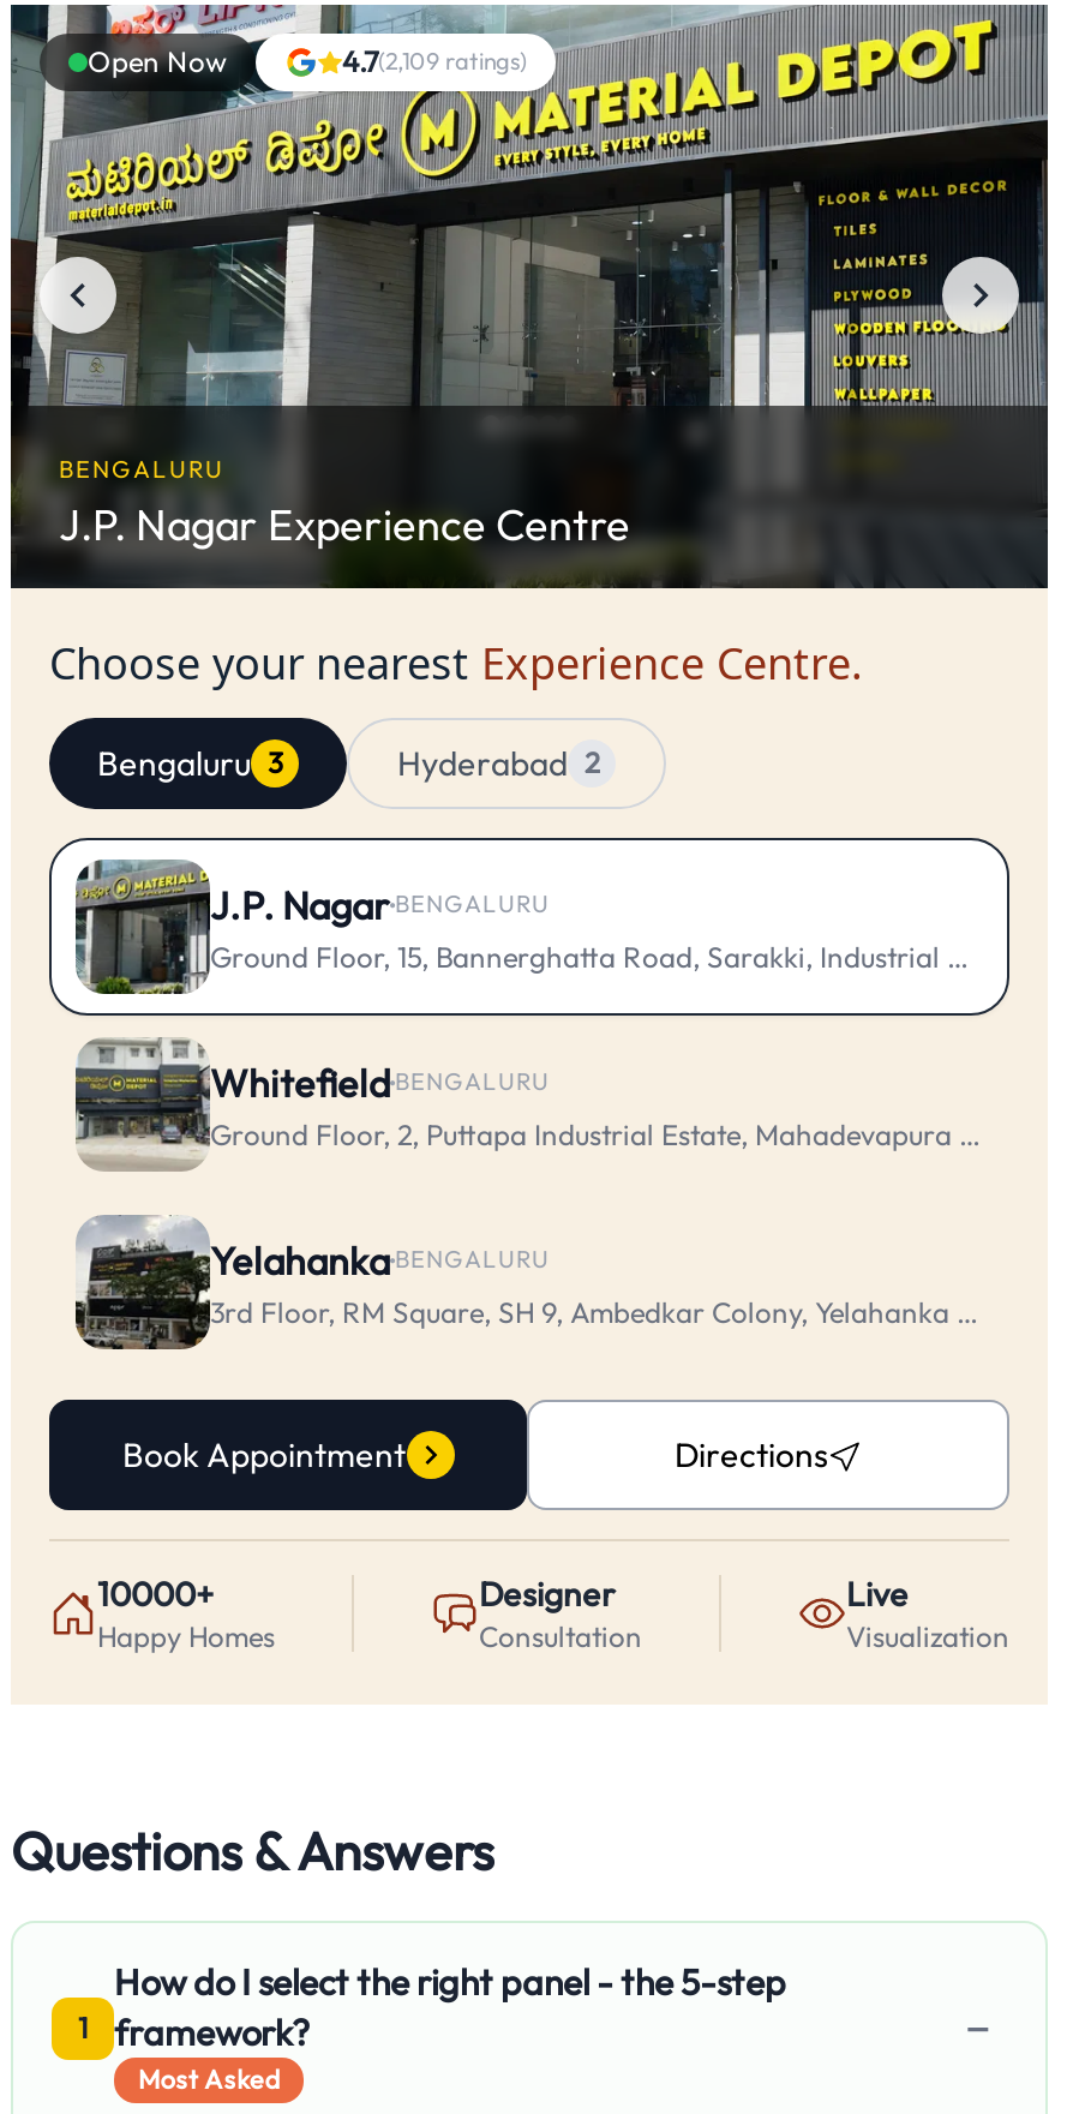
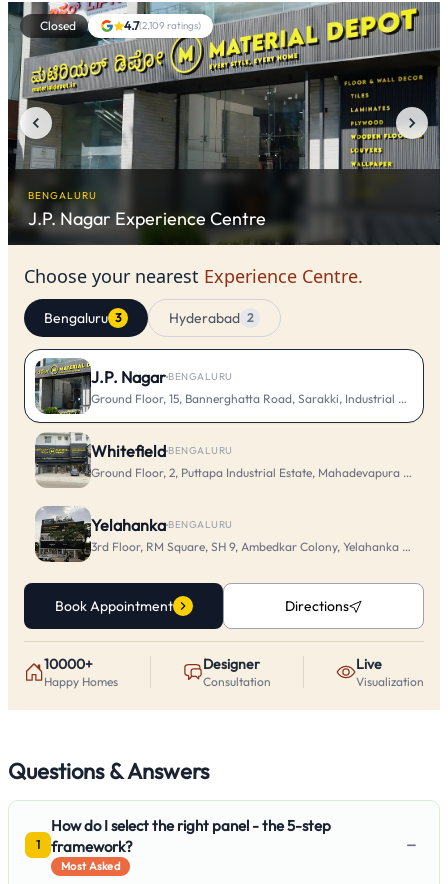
[88,43,227,79] Open Now -> [40,18,76,33] Closed

